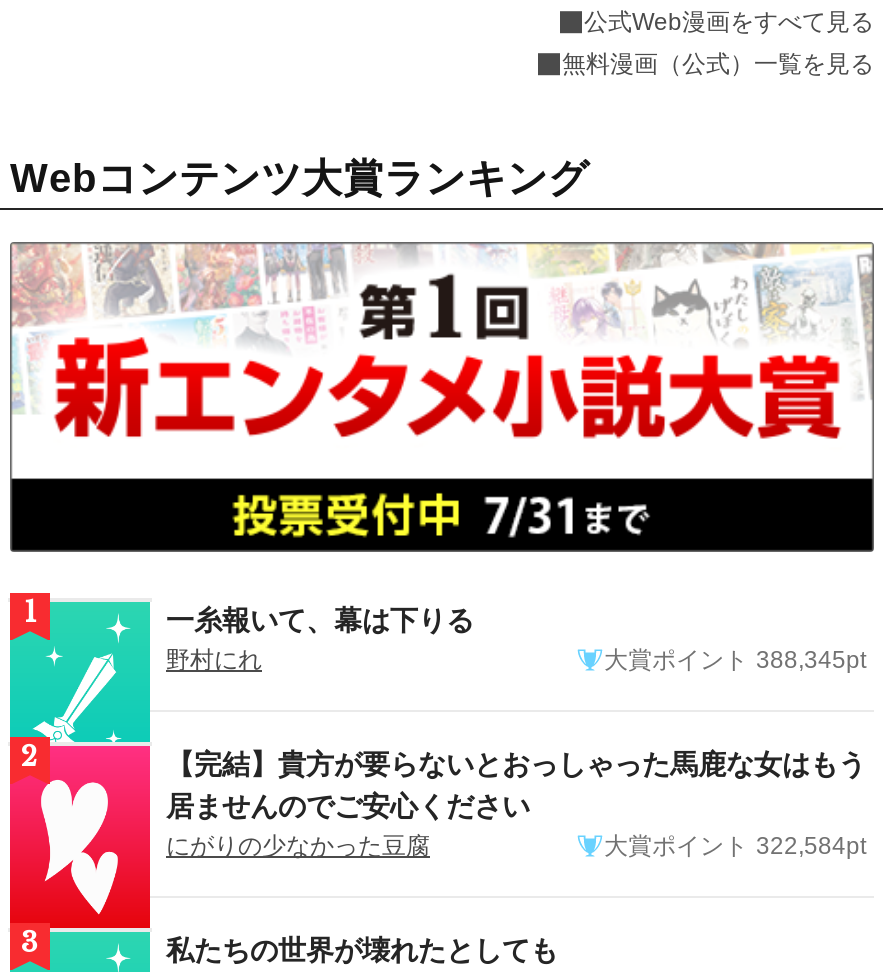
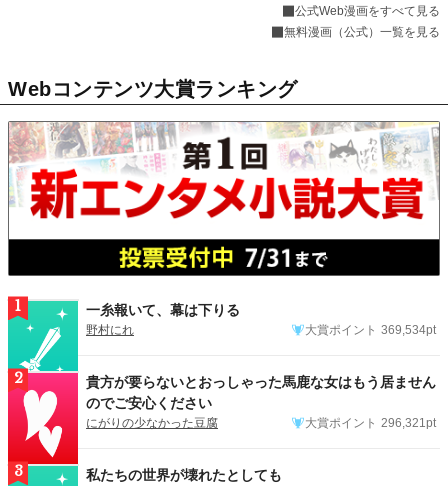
[604,647,866,675] 大賞ポイント 388,345pt -> [305,323,436,337] 大賞ポイント 369,534pt
[166,749,866,823] 【完結】貴方が要らないとおっしゃった馬鹿な女はもう | 居ませんのでご安心ください -> [86,374,436,411] 貴方が要らないとおっしゃった馬鹿な女はもう居ません | のでご安心ください
[604,833,866,861] 大賞ポイント 322,584pt -> [305,416,436,430] 大賞ポイント 296,321pt

